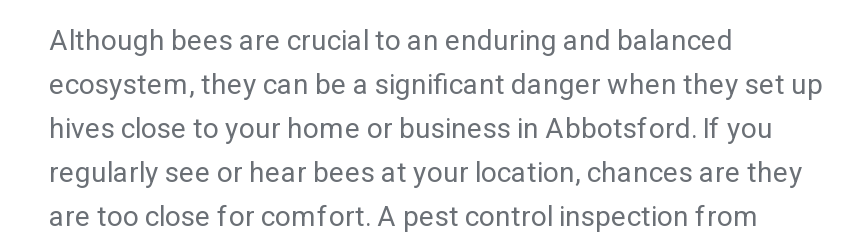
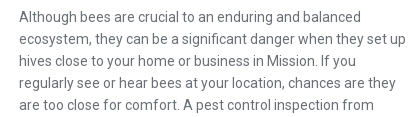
[49,112,773,144] hives close to your home or business in Abbotsford. If you -> [19,53,356,69] hives close to your home or business in Mission. If you

